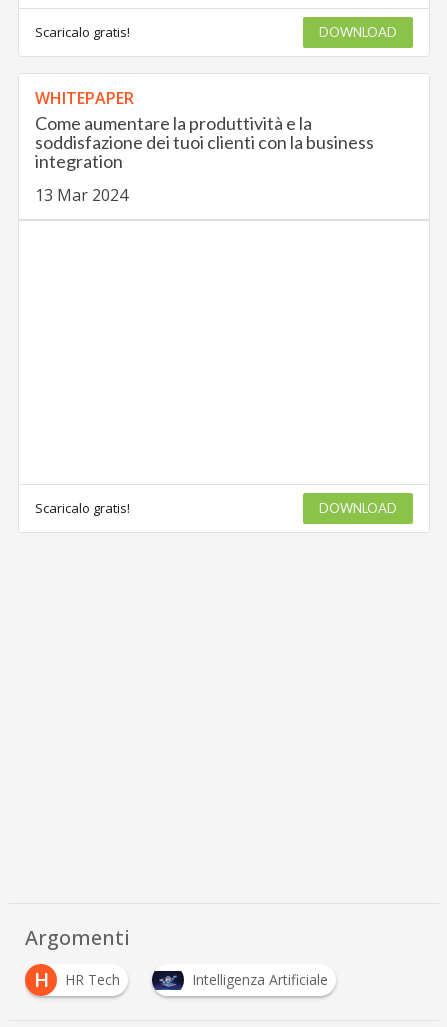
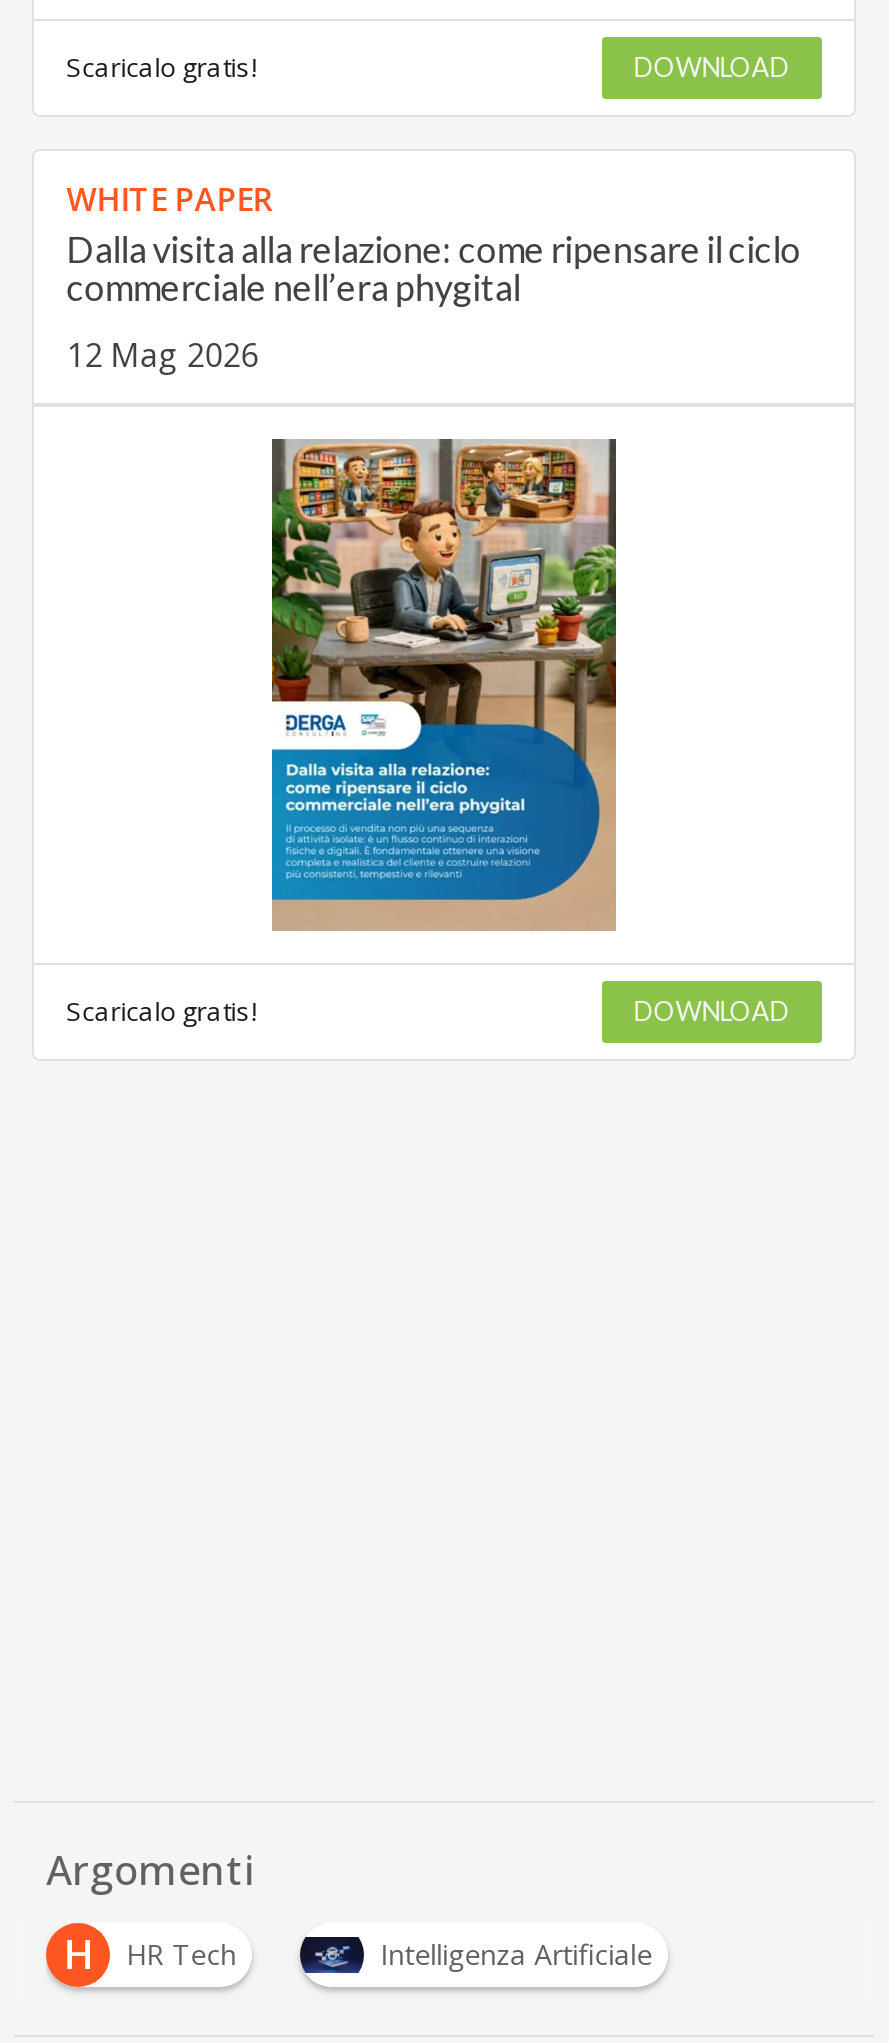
none -> [270,438,618,932] [image]
[35,87,374,172] WHITEPAPER | Come aumentare la produttività e la | soddisfazione dei tuoi clienti con la business | integration -> [66,177,800,309] WHITE PAPER | Dalla visita alla relazione: come ripensare il ciclo | commerciale nell’era phygital
[35,184,128,206] 13 Mar 2024 -> [66,333,258,377] 12 Mag 2026

